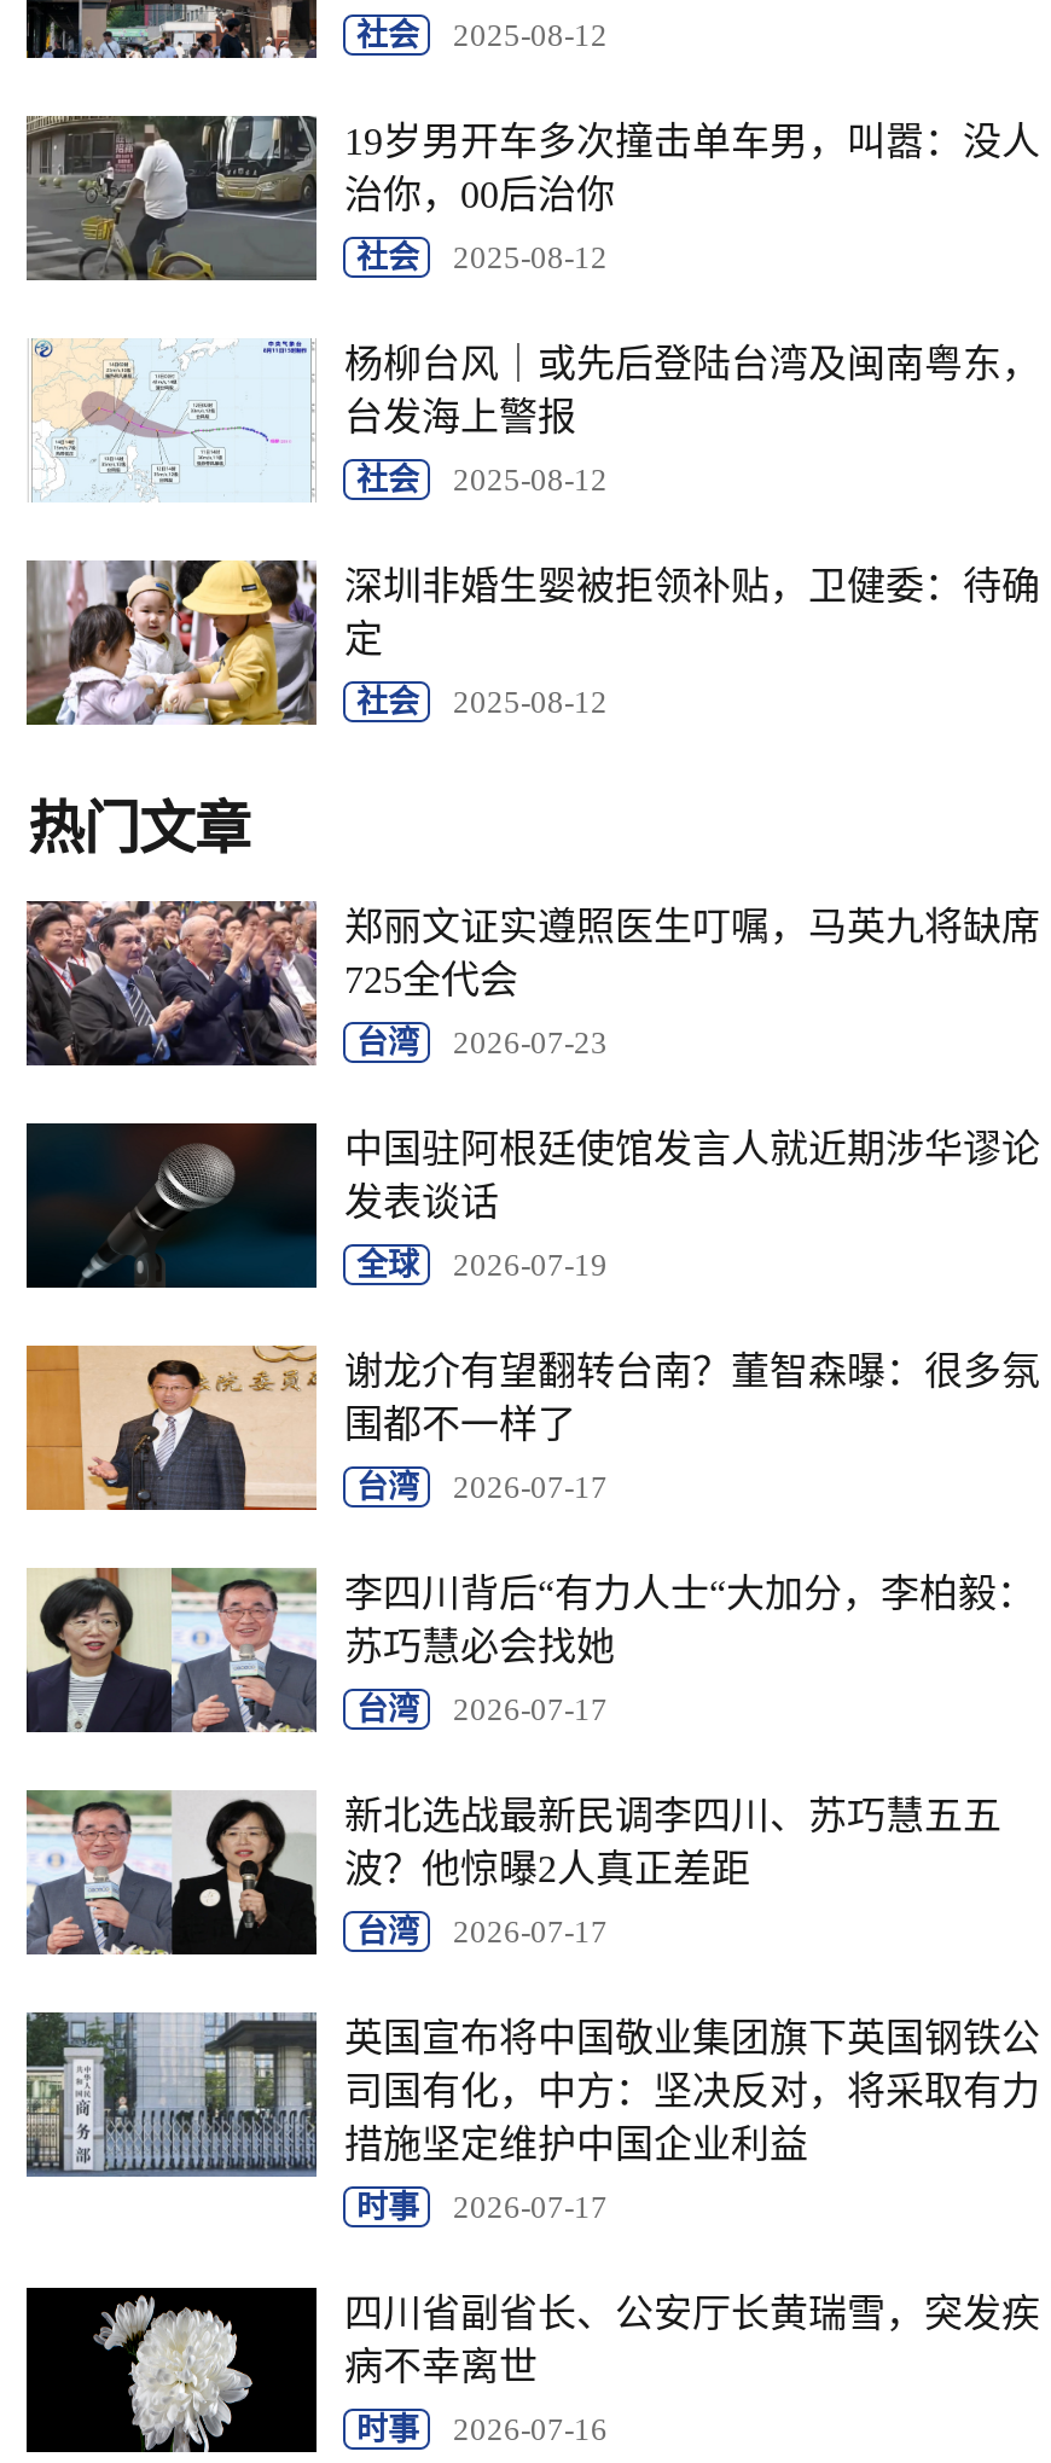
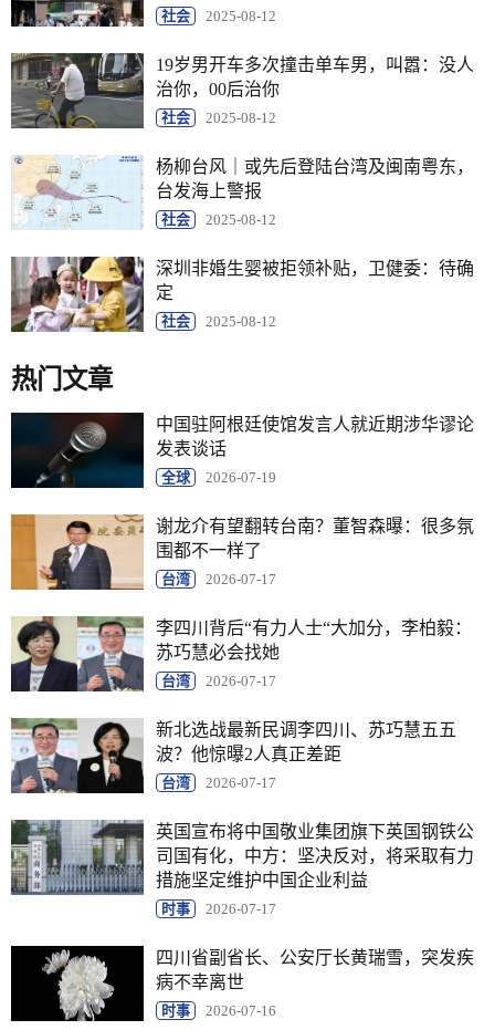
[24,899,1040,1068] [image] | 郑丽文证实遵照医生叮嘱，马英九将缺席 | 725全代会 | 台湾 | 2026-07-23 -> none

